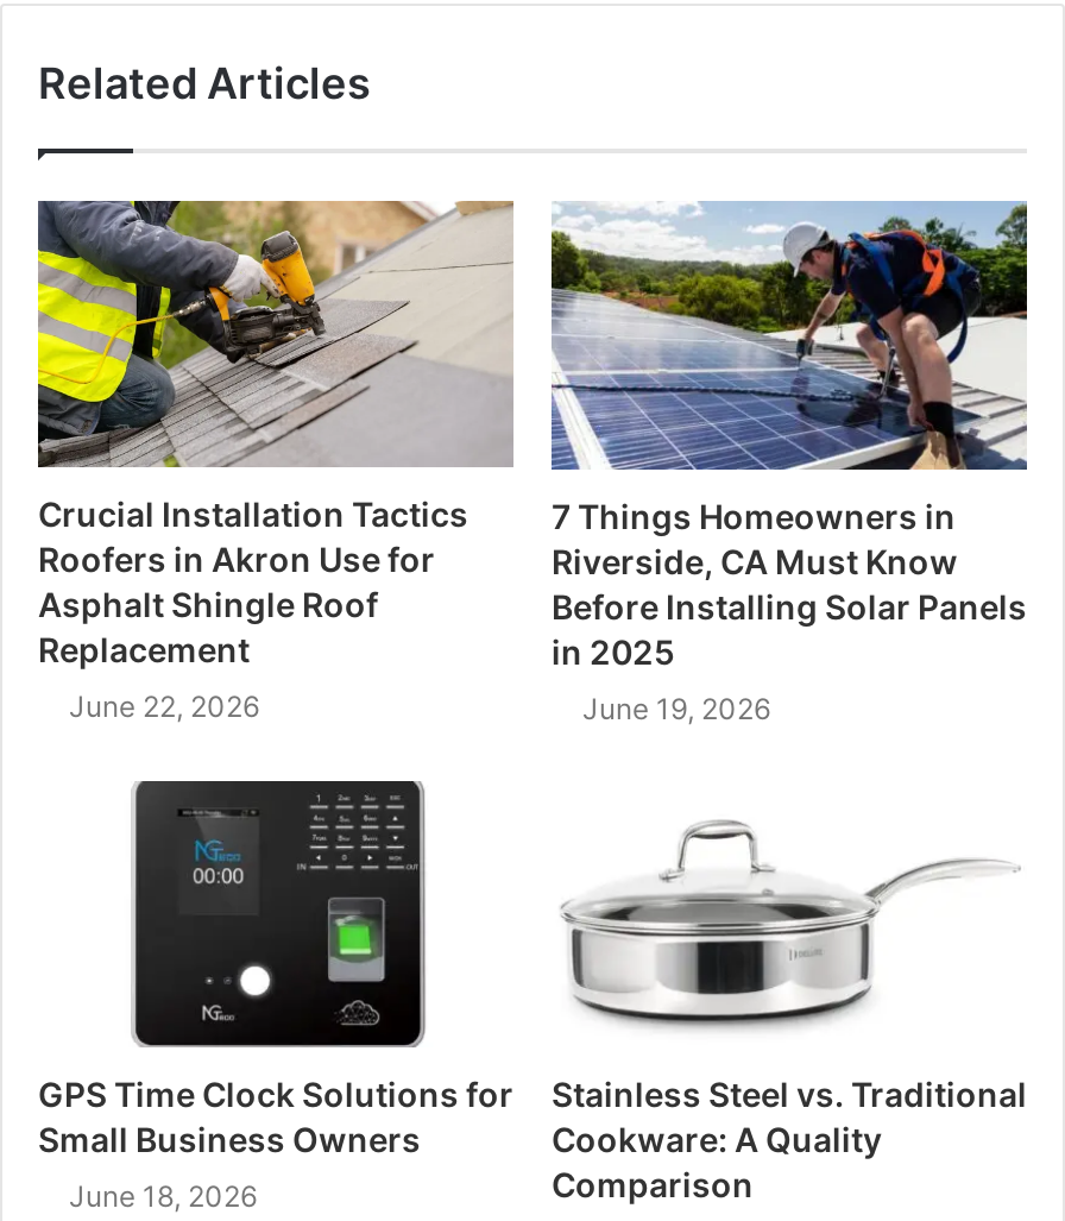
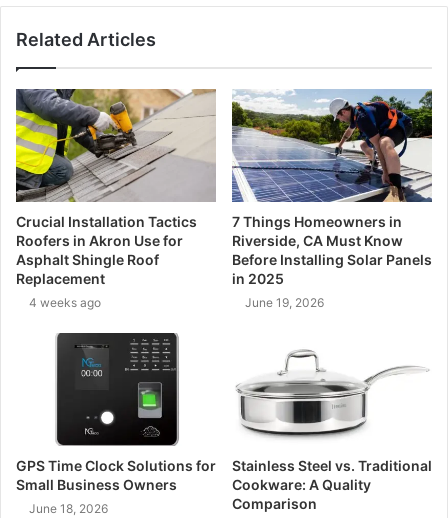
[69,690,259,725] June 22, 2026 -> [29,295,101,310] 4 weeks ago

